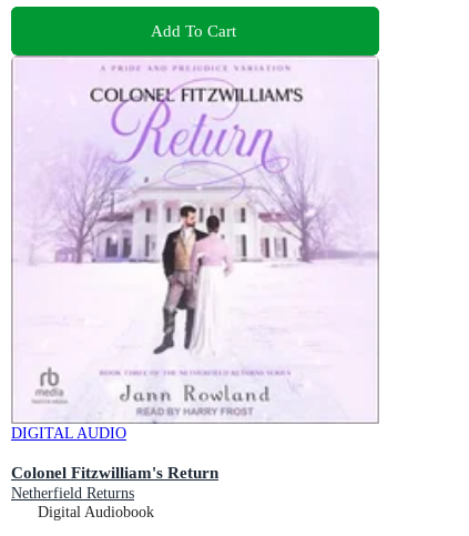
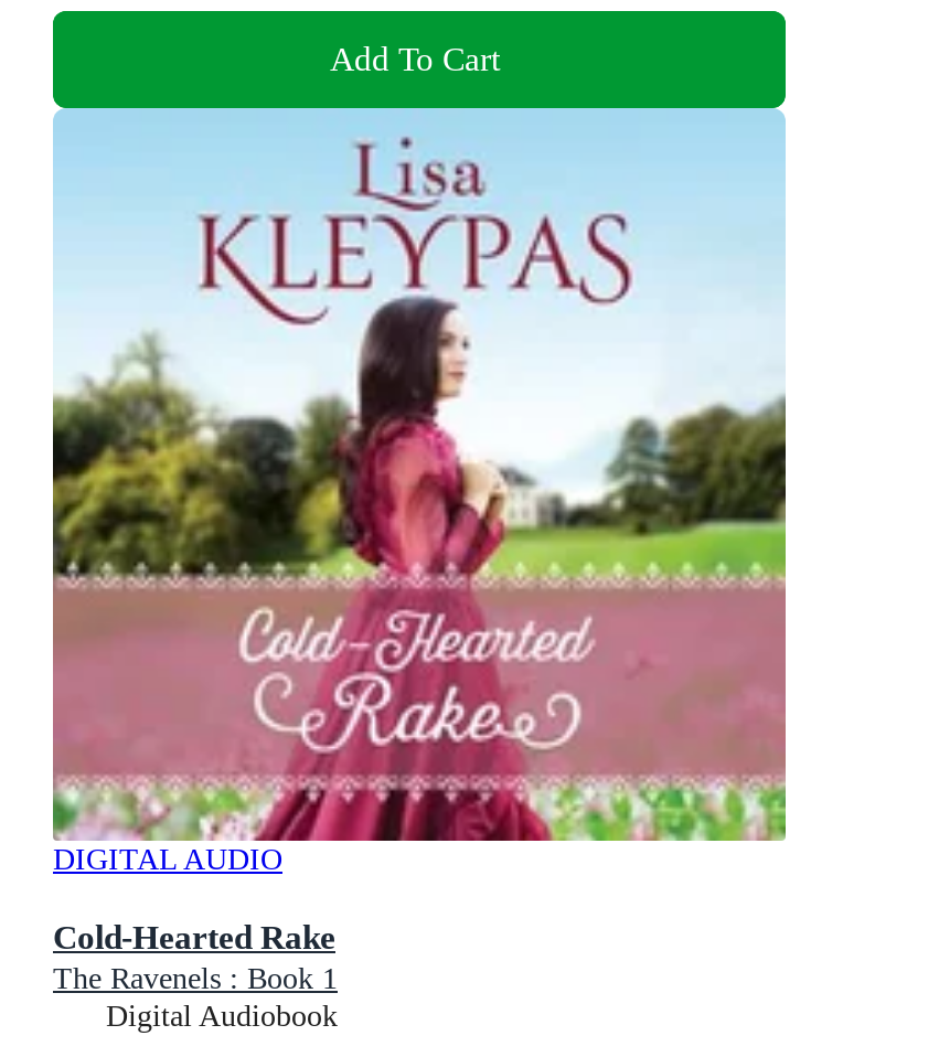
[11,55,379,501] [image] | Colonel Fitzwilliam's Return | Netherfield Returns -> [53,108,788,995] [image] | Cold-Hearted Rake | The Ravenels : Book 1

